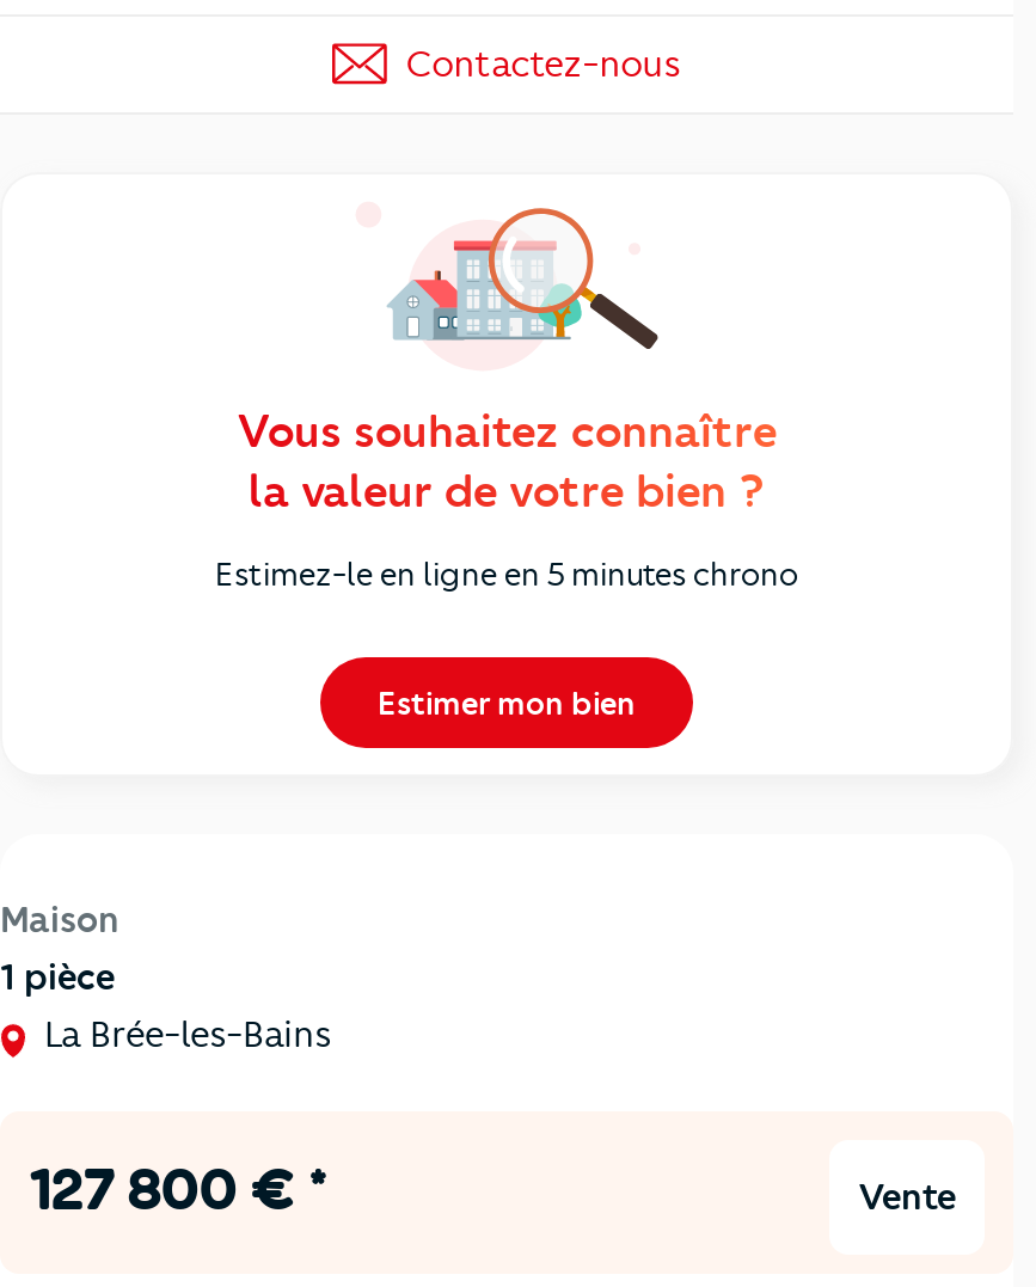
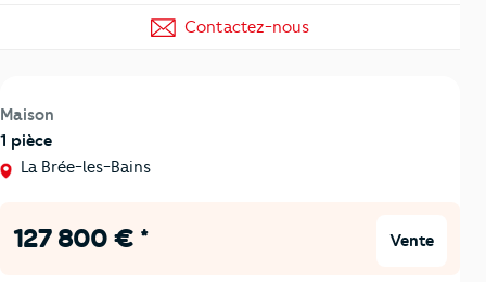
[215,207,798,721] [image] | Vous souhaitez connaître | la valeur de votre bien ? | Estimez-le en ligne en 5 minutes chrono | Estimer mon bien -> none

